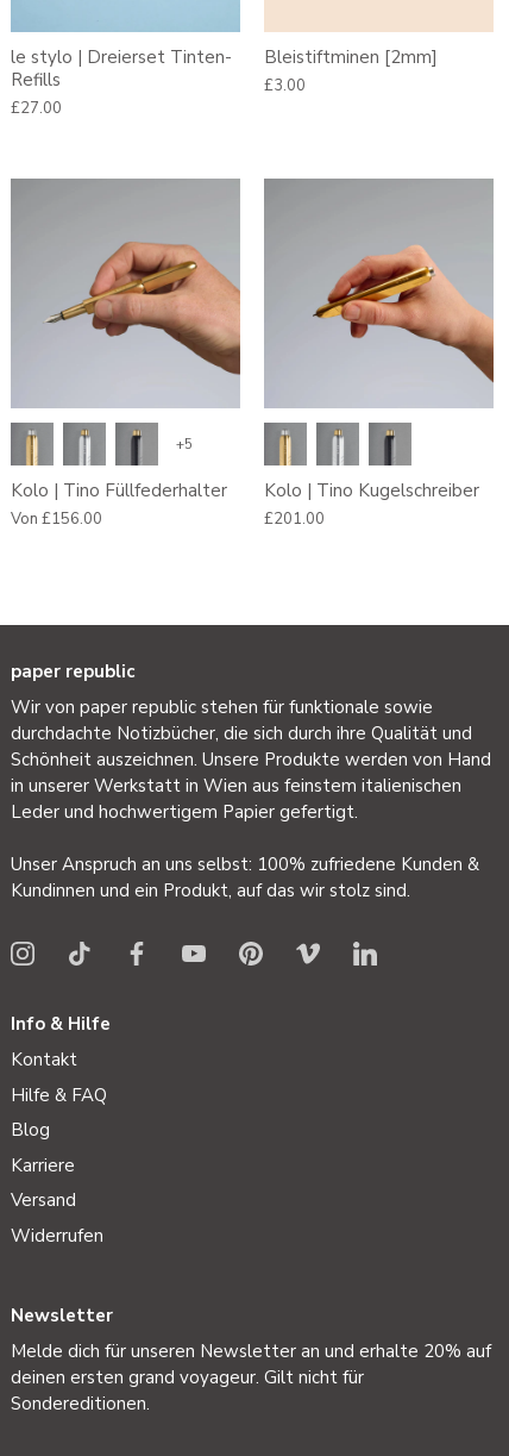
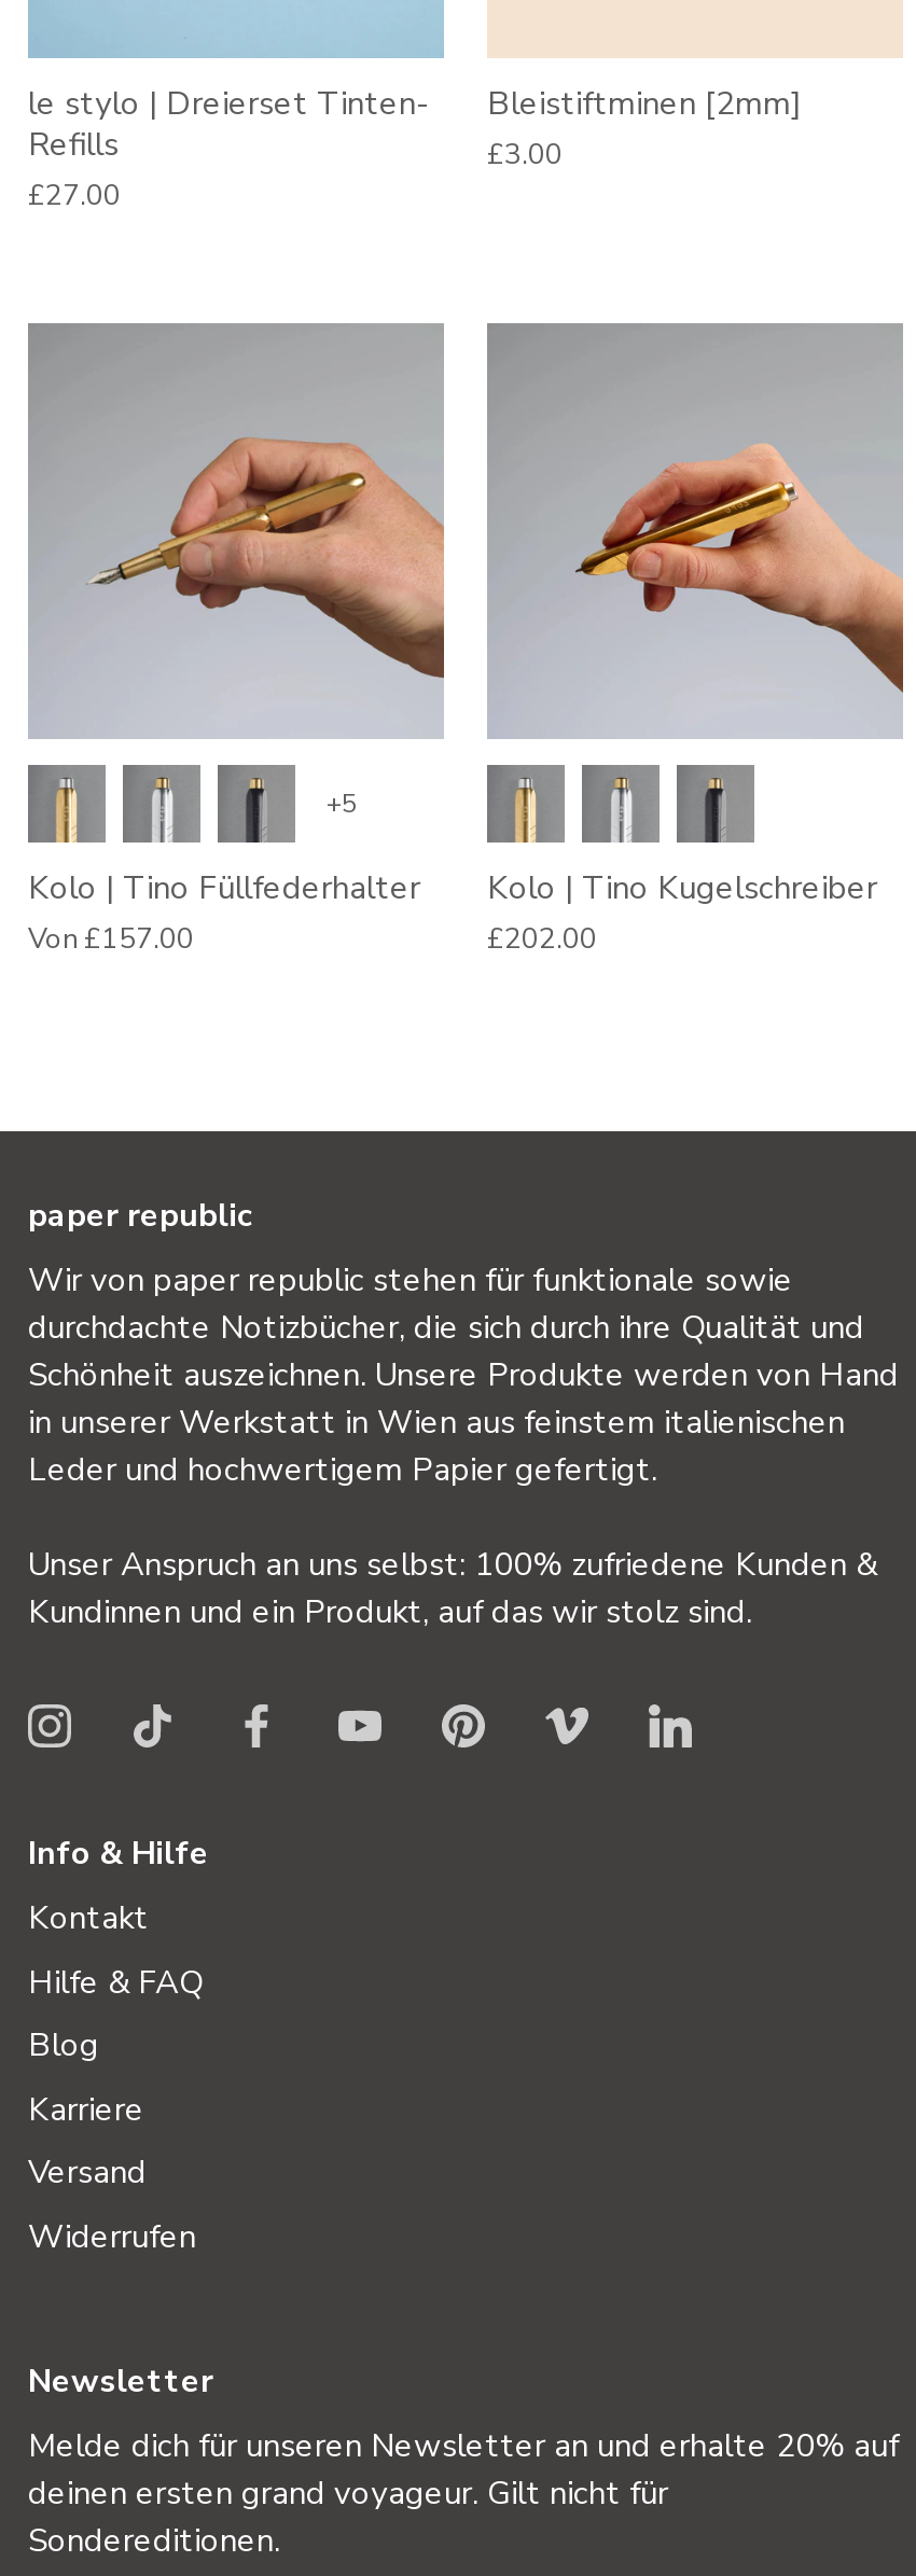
[11,508,102,530] Von £156.00 -> [28,920,194,959] Von £157.00
[264,508,325,530] £201.00 -> [487,920,597,959] £202.00

